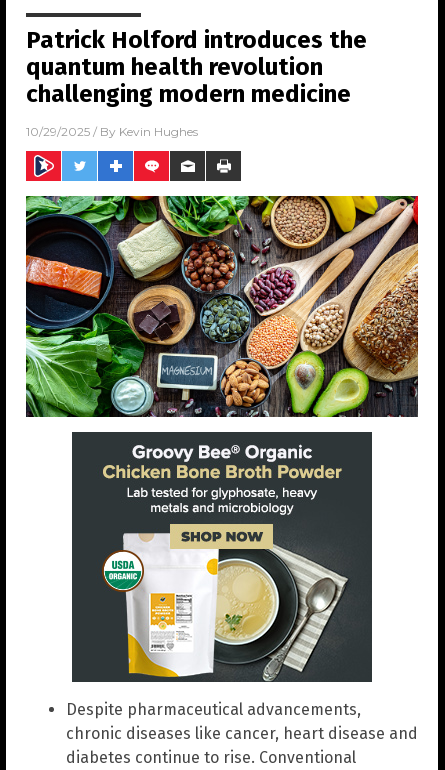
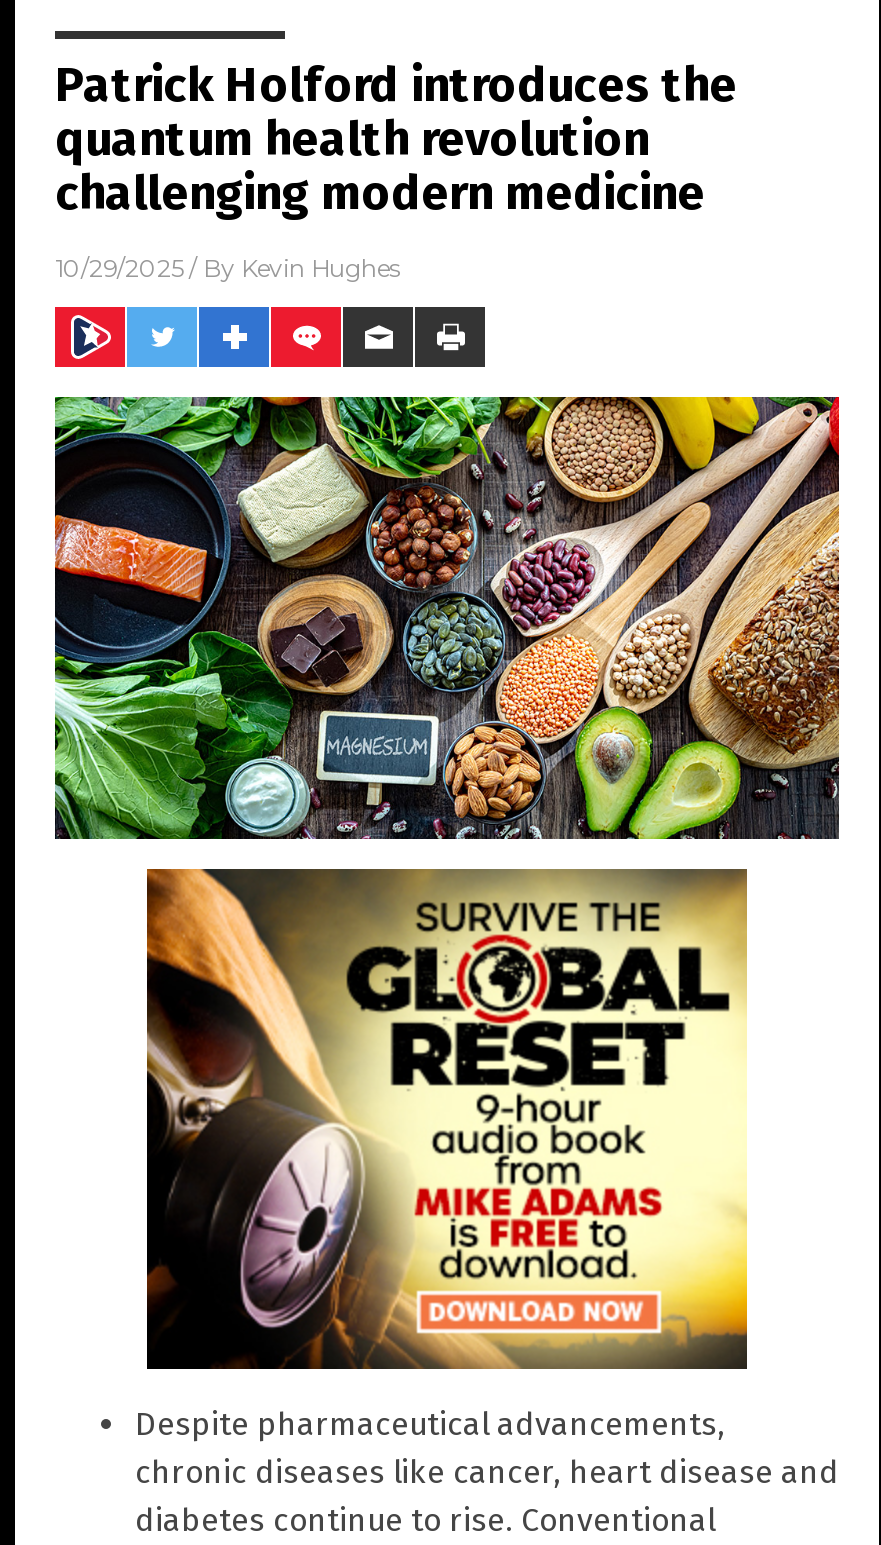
[71,431,373,683] [image] -> [145,867,749,1371] [image]

